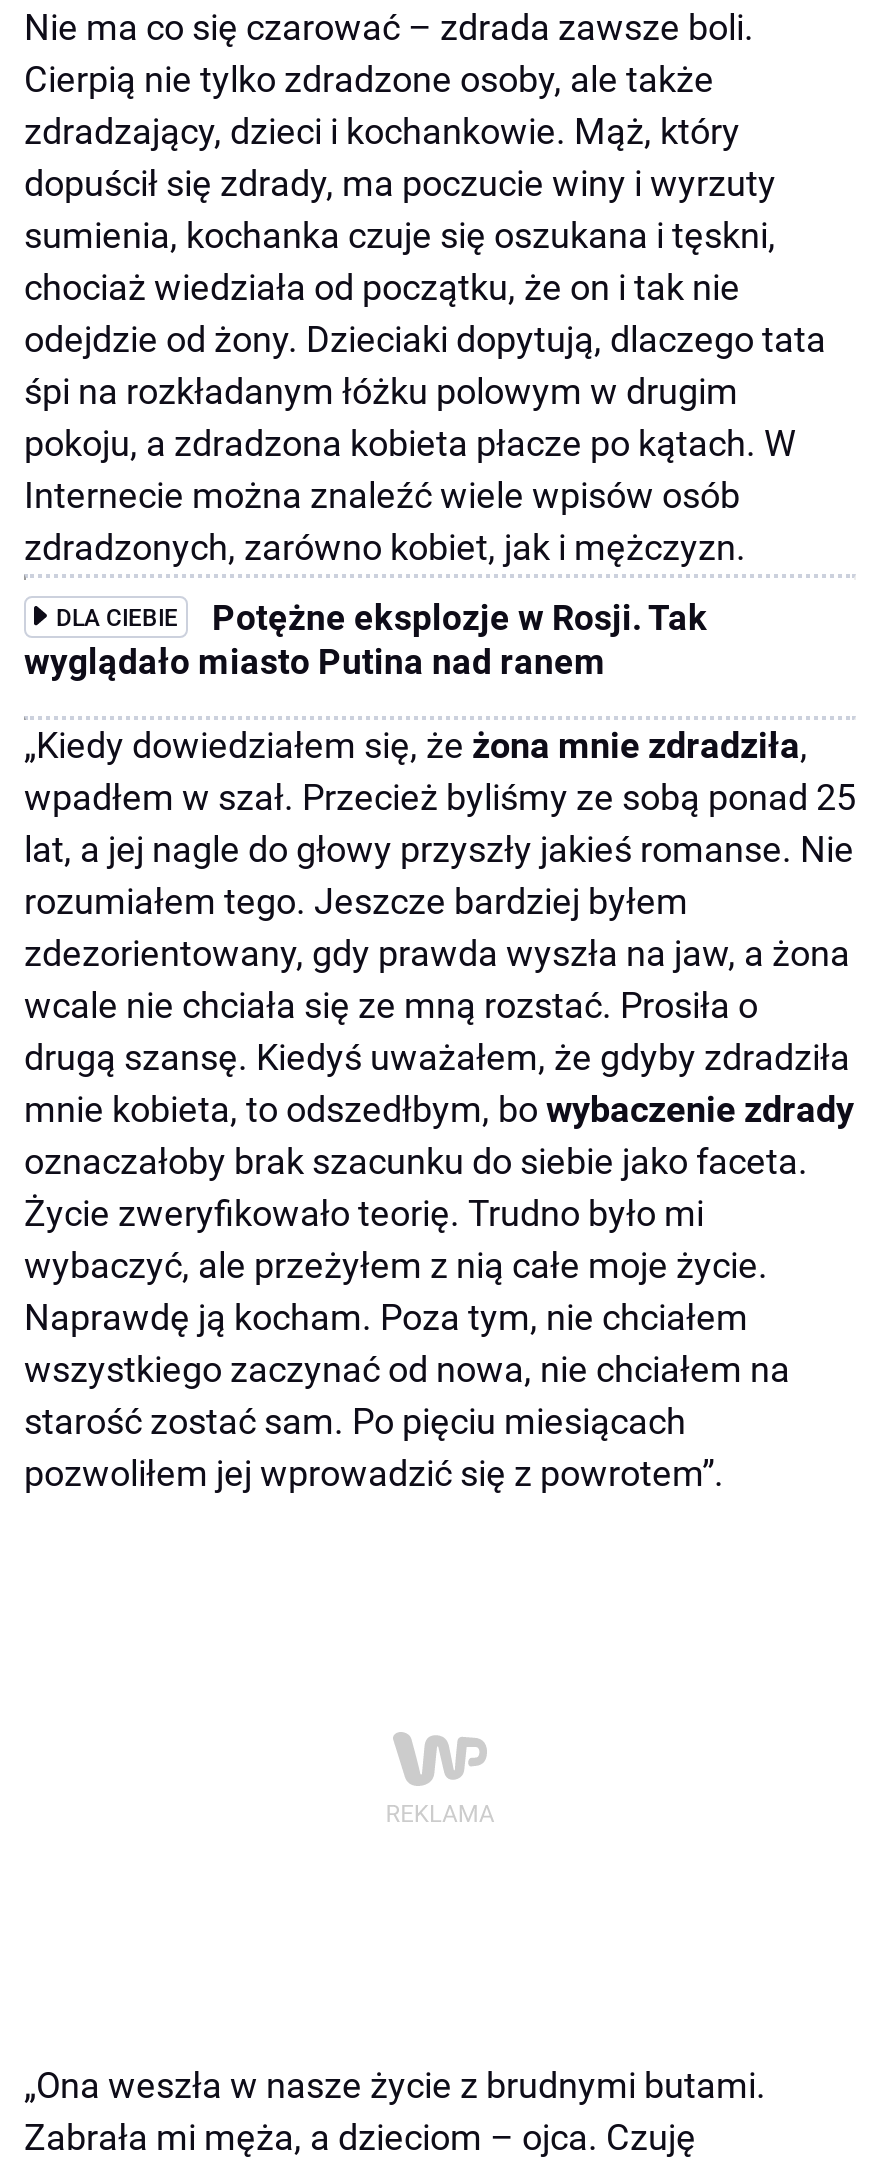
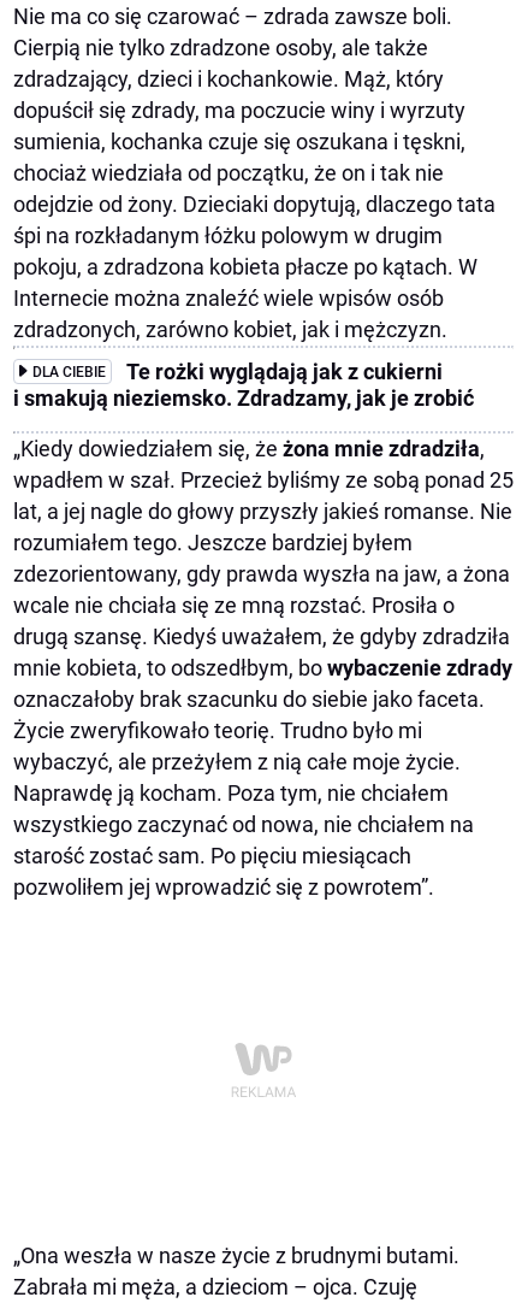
[24,597,708,681] Potężne eksplozje w Rosji. Tak | wyglądało miasto Putina nad ranem -> [13,359,474,410] Te rożki wyglądają jak z cukierni | i smakują nieziemsko. Zdradzamy, jak je zrobić

